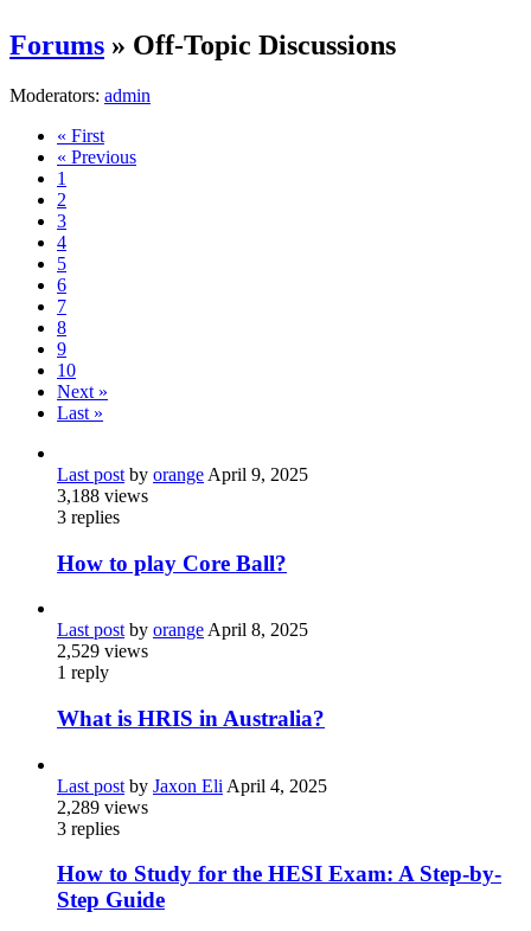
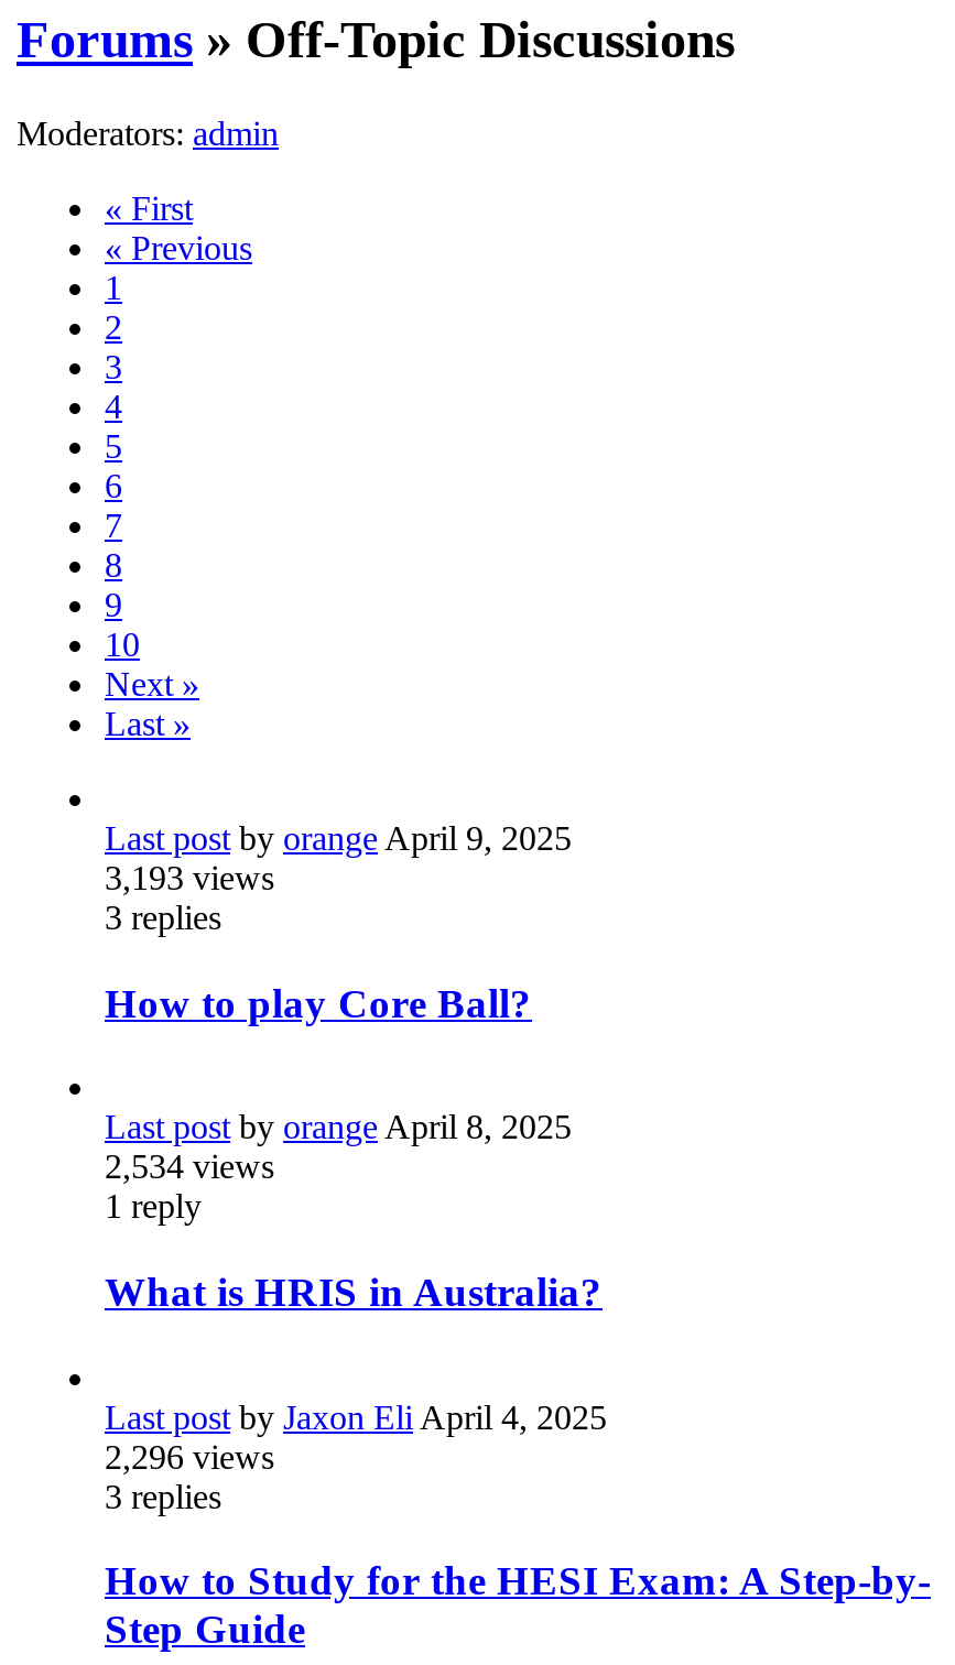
[57,485,148,506] 3,188 views -> [105,858,274,896] 3,193 views
[57,641,148,661] 2,529 views -> [105,1148,274,1185] 2,534 views
[57,797,148,817] 2,289 views -> [105,1437,274,1475] 2,296 views

